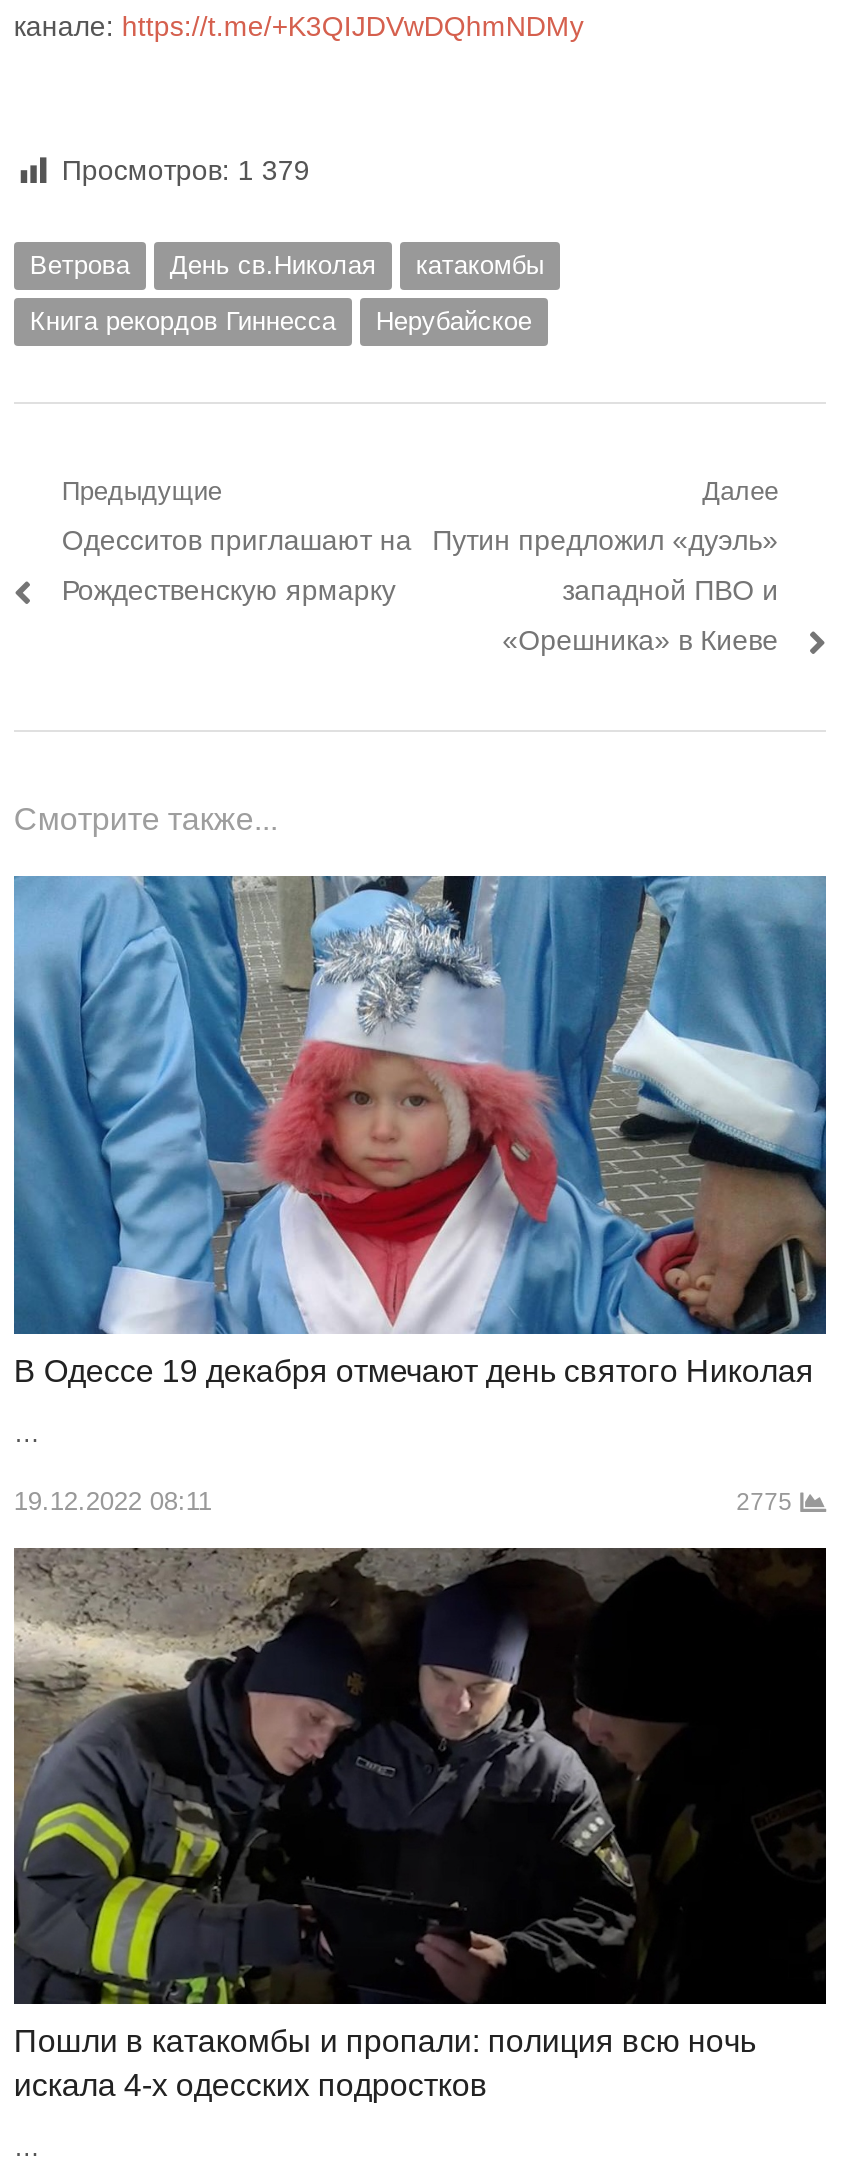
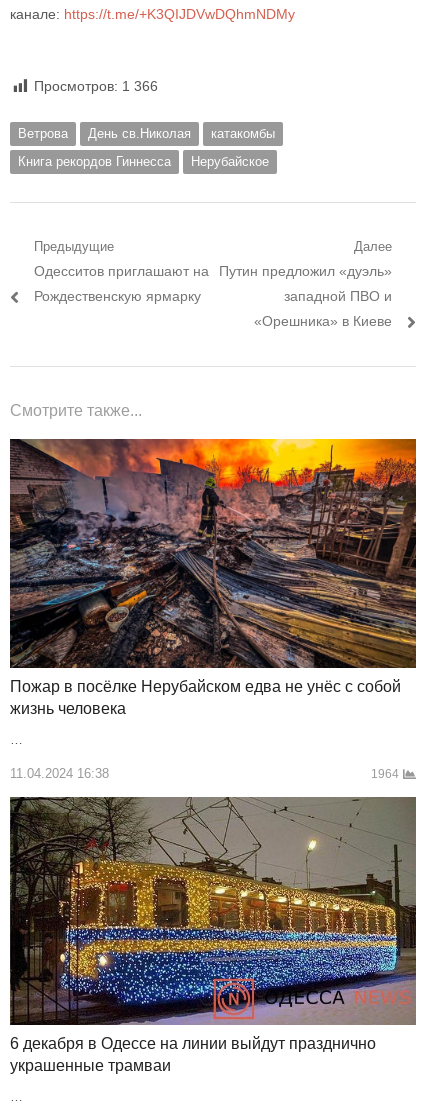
[62,155,310,187] Просмотров: 1 379 -> [34,78,158,94] Просмотров: 1 366
[12,874,828,1388] [image] | В Одессе 19 декабря отмечают день святого Николая -> [9,438,417,717] [image] | Пожар в посёлке Нерубайском едва не унёс с собой | жизнь человека
[14,1486,792,1516] 19.12.2022 08:11 | 2775 -> [10,766,399,781] 11.04.2024 16:38 | 1964
[14,1546,828,2103] [image] | Пошли в катакомбы и пропали: полиция всю ночь | искала 4-х одесских подростков -> [9,796,417,1074] [image] | 6 декабря в Одессе на линии выйдут празднично | украшенные трамваи

